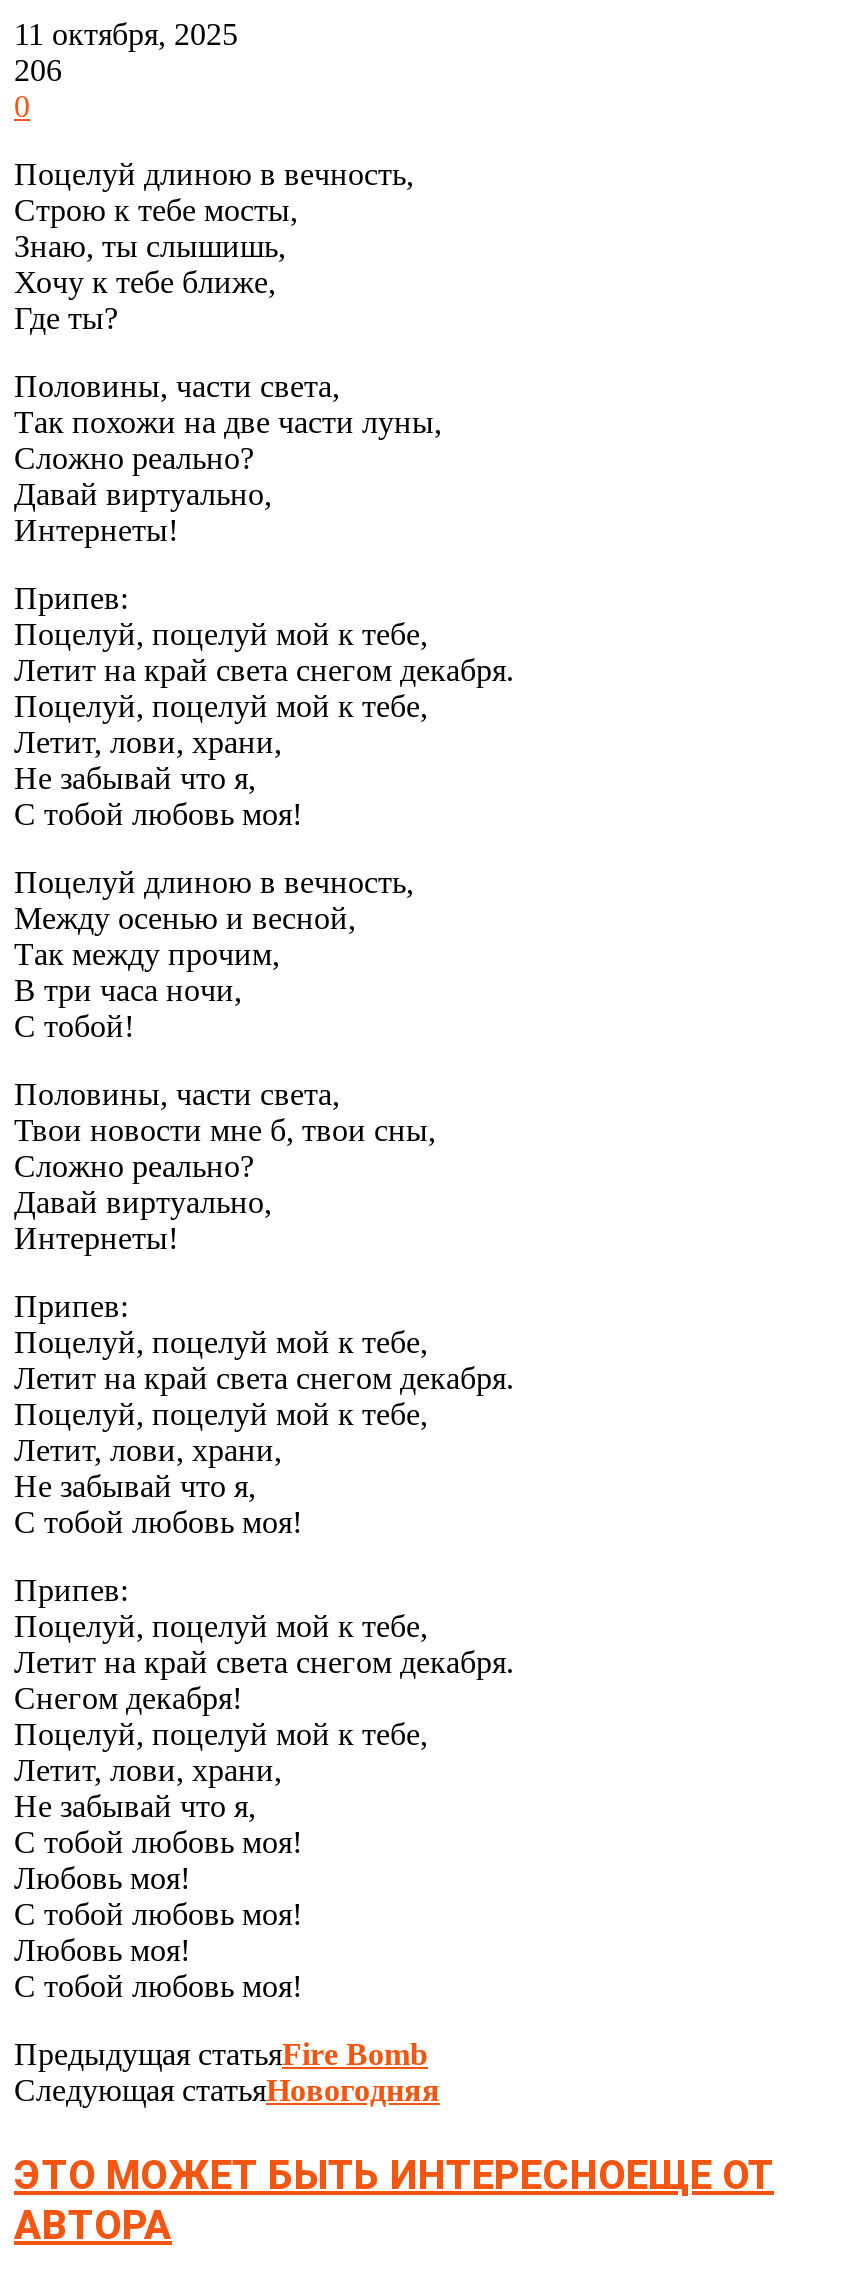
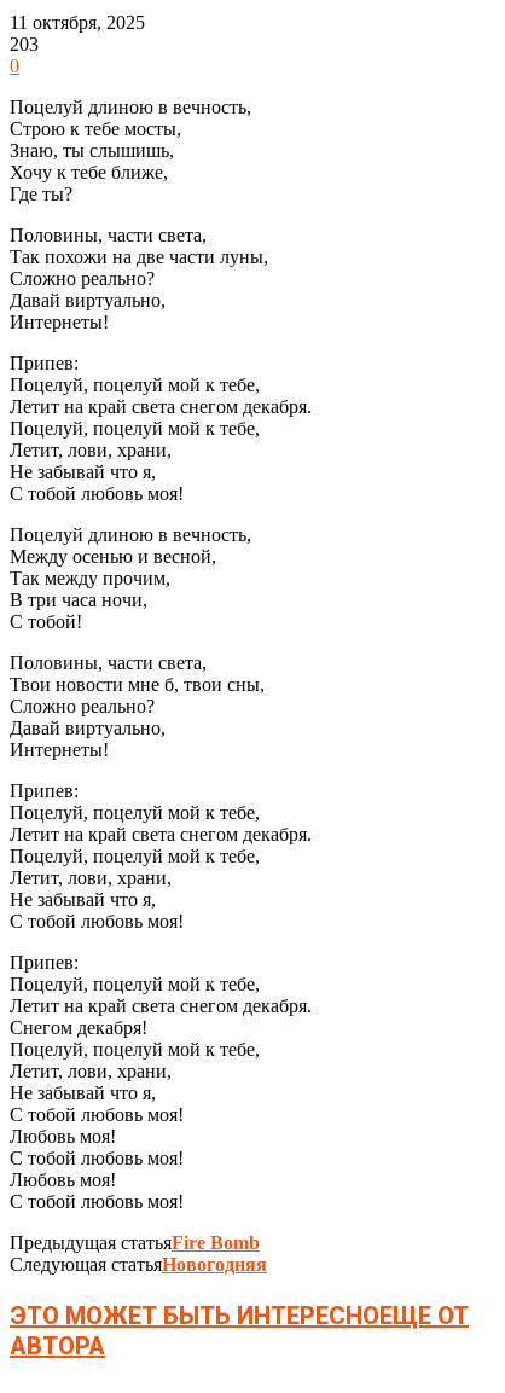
[14,53,62,87] 206 -> [10,34,39,54] 203

